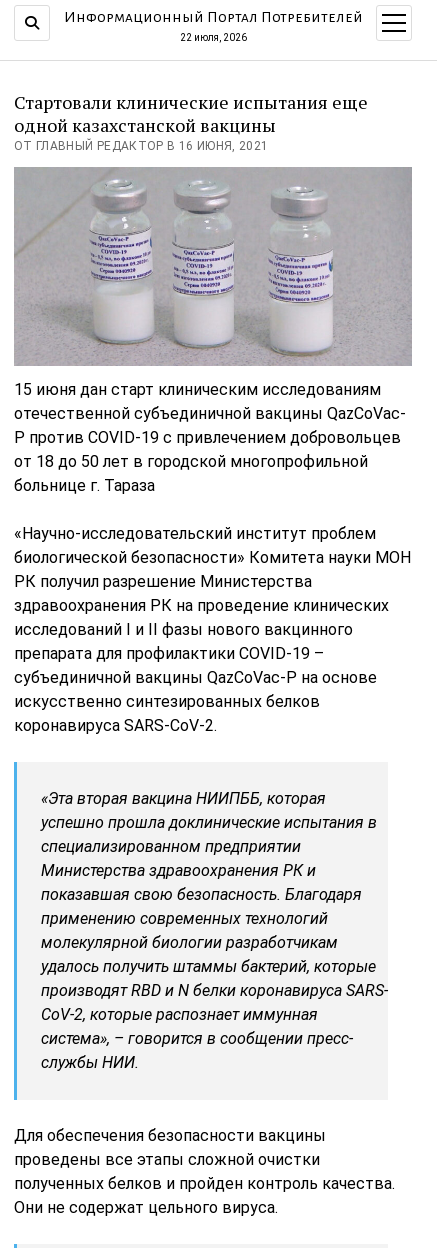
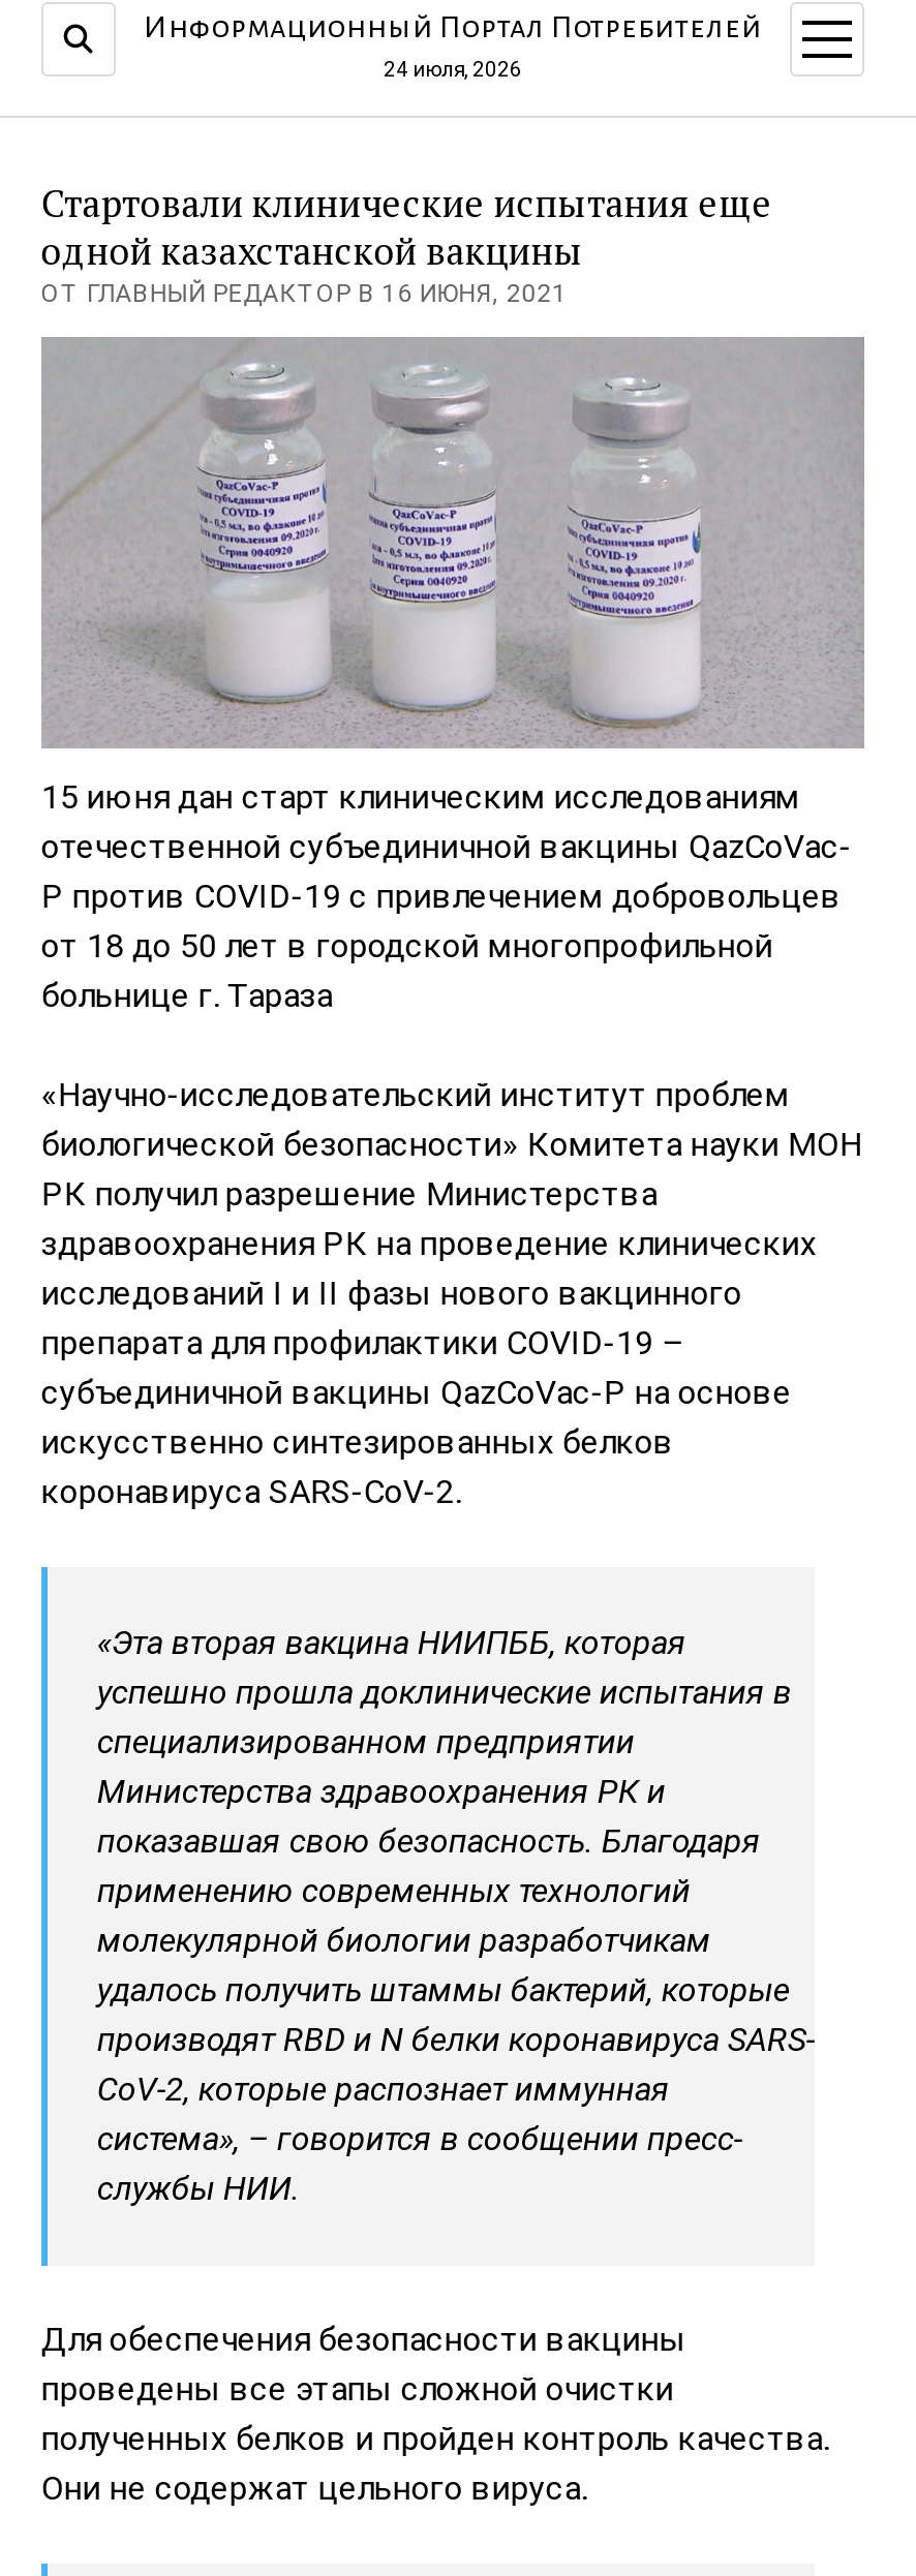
[179,32,246,43] 22 июля, 2026 -> [384,58,522,81] 24 июля, 2026

